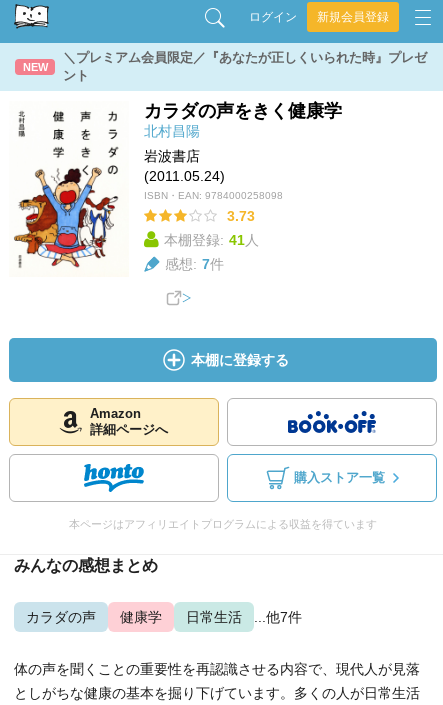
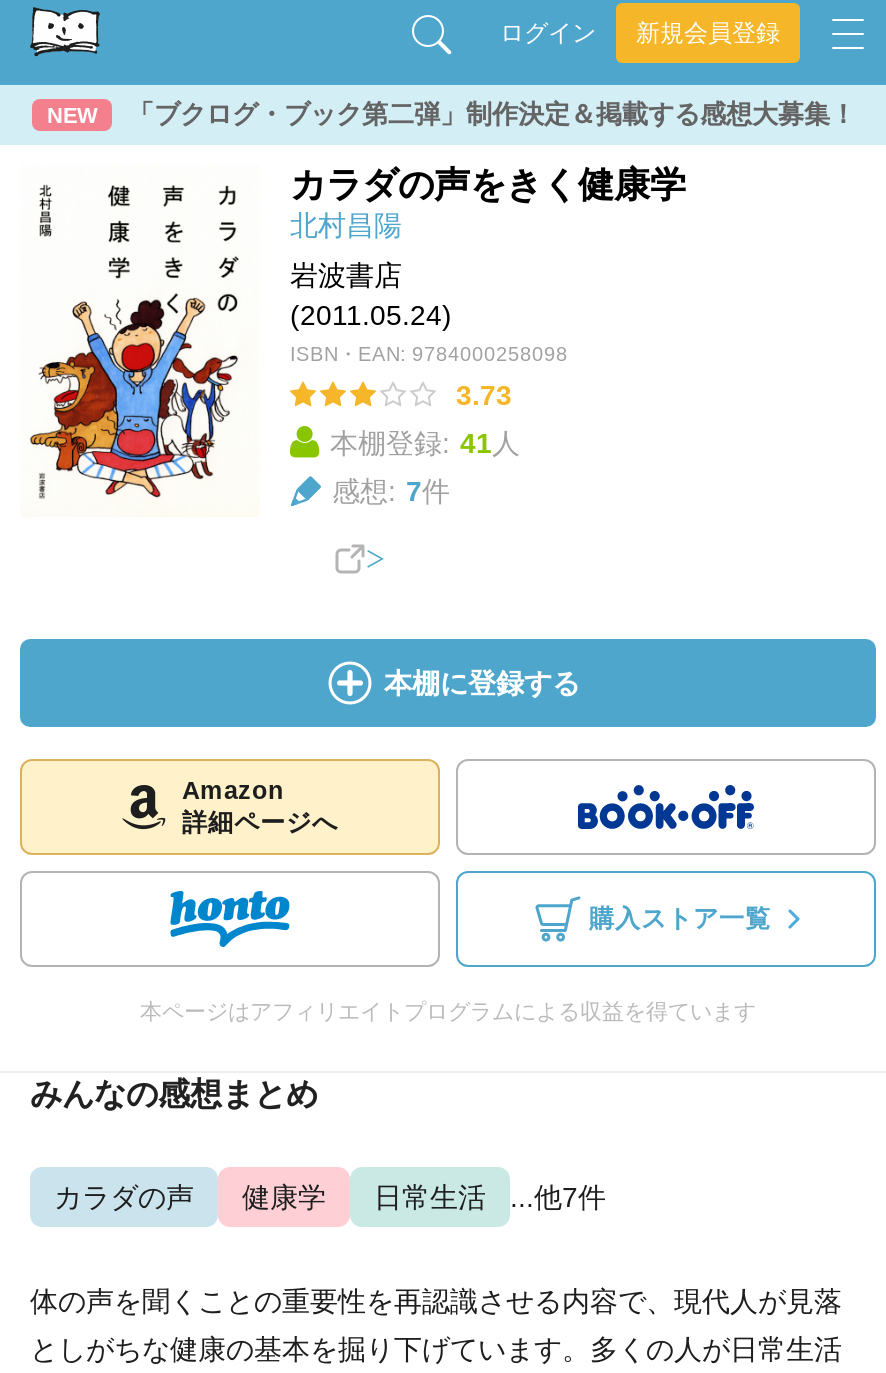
[63,50,427,83] ＼プレミアム会員限定／『あなたが正しくいられた時』プレゼ | ント -> [128,99,856,129] 「ブクログ・ブック第二弾」制作決定＆掲載する感想大募集！

